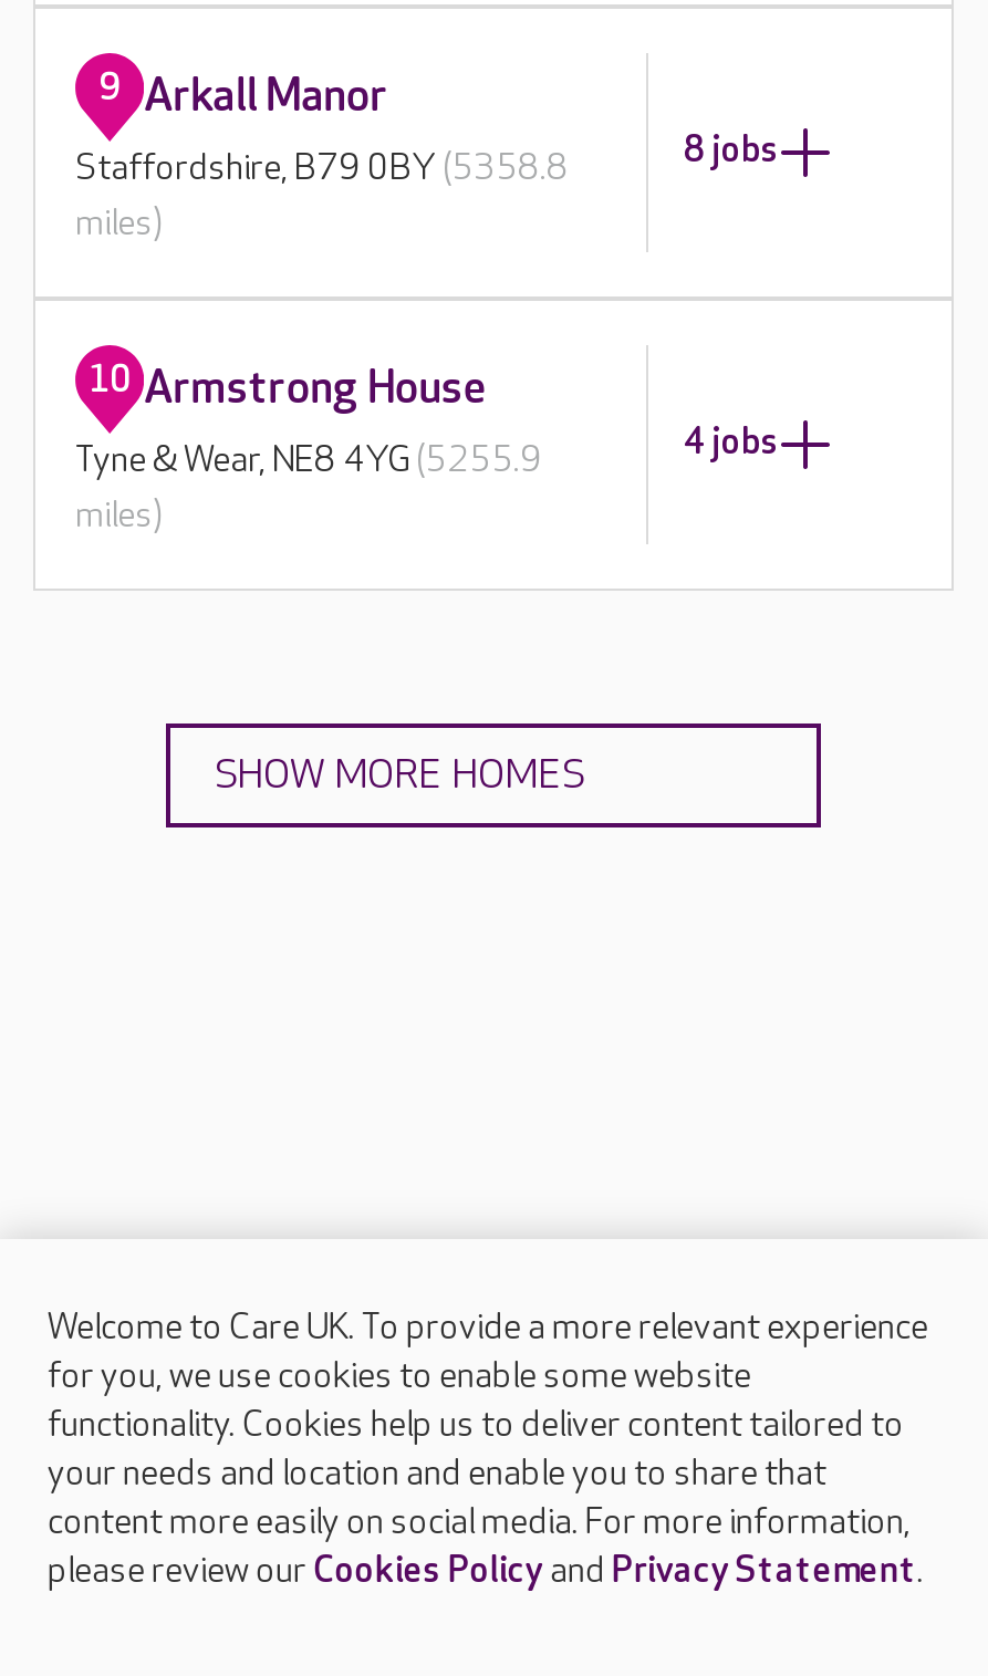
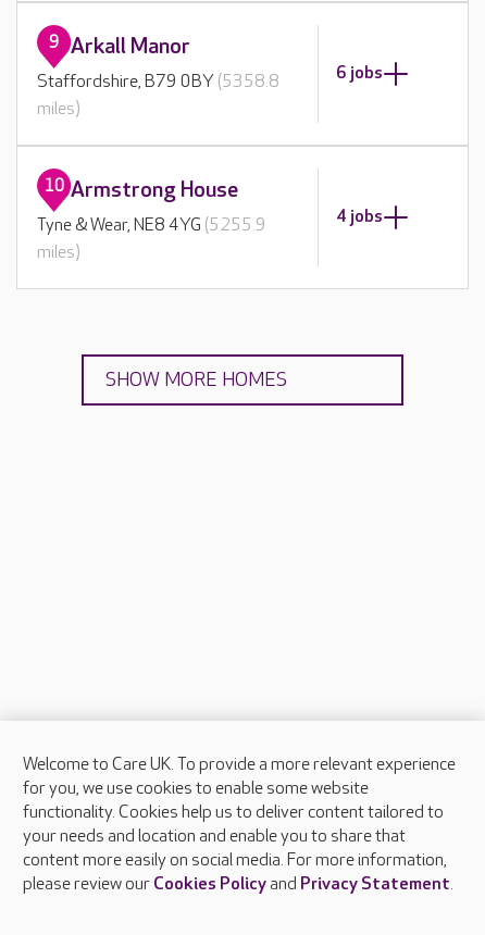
[684,131,779,173] 8 jobs -> [336,63,383,84] 6 jobs

